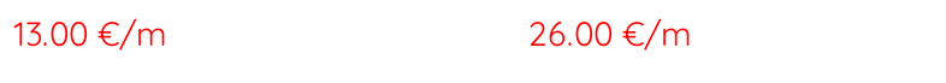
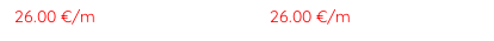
[13,12,167,55] 13.00 €/m -> [14,6,95,27] 26.00 €/m

